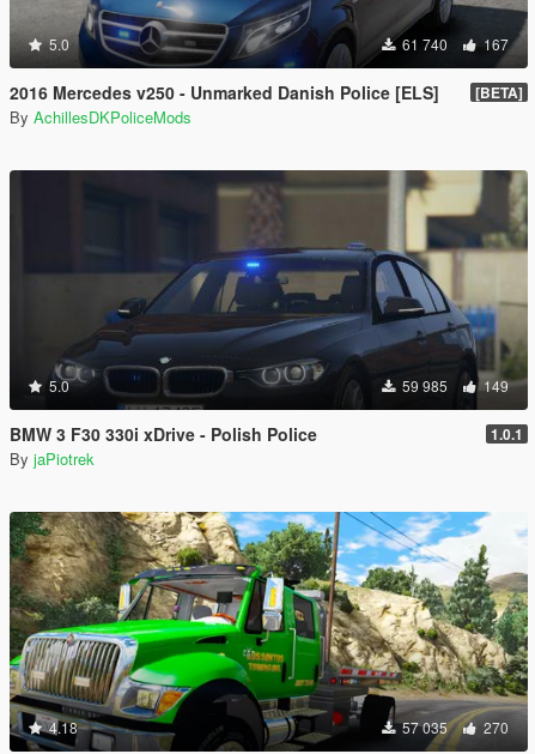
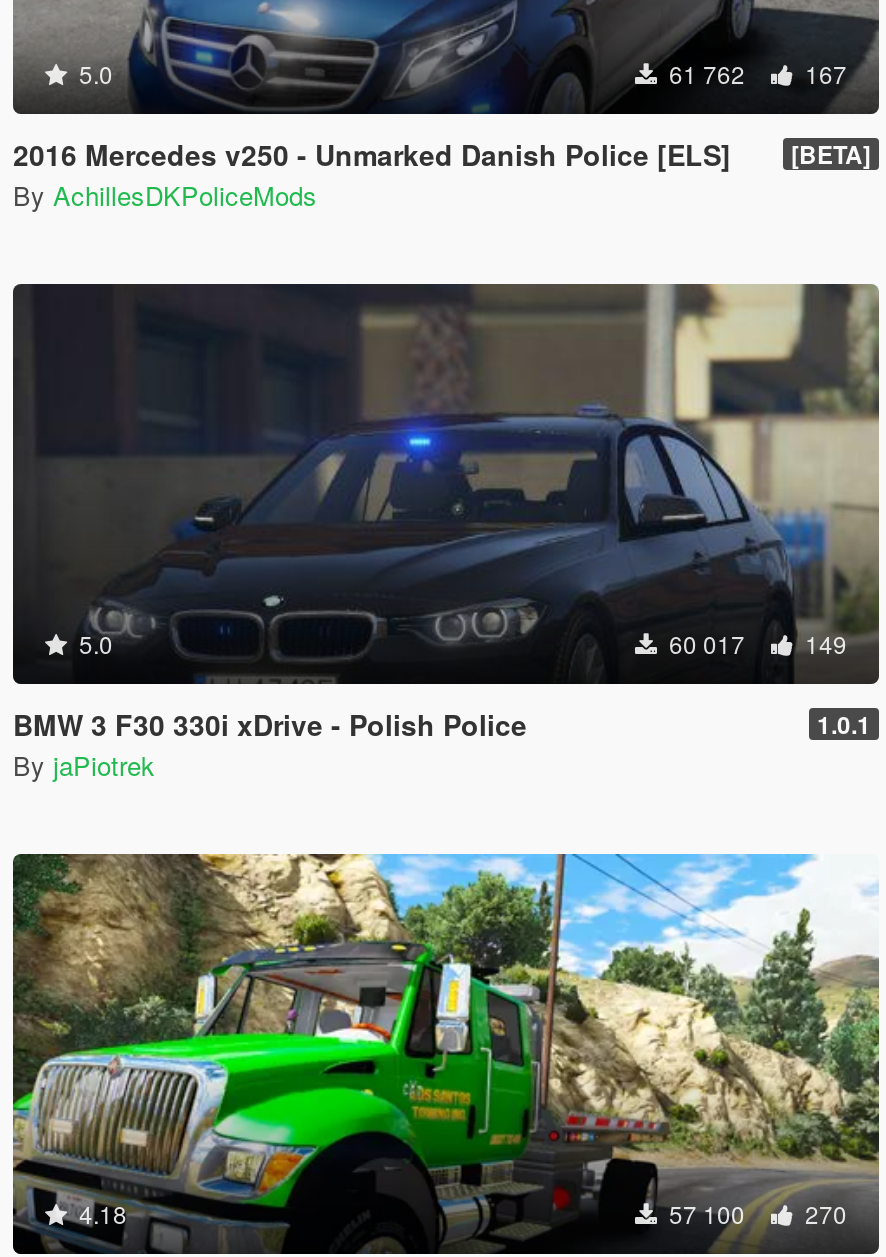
[399,34,509,54] 61 740 167 -> [663,56,847,90] 61 762 167
[399,375,509,396] 59 985 149 -> [663,626,847,660] 60 017 149
[399,717,509,737] 57 035 270 -> [663,1196,847,1230] 57 100 270

